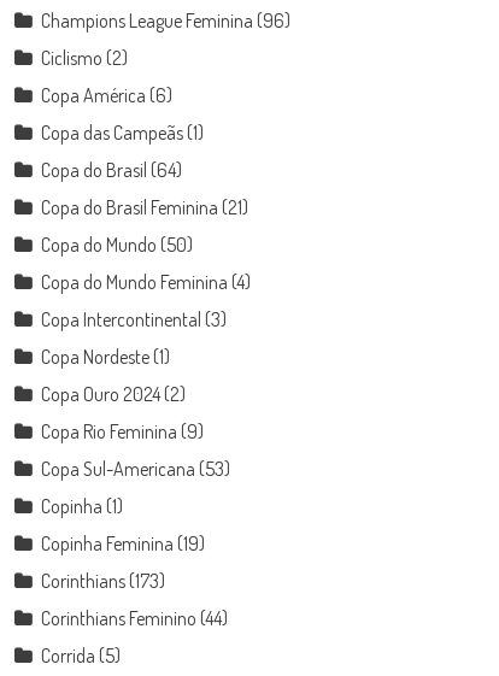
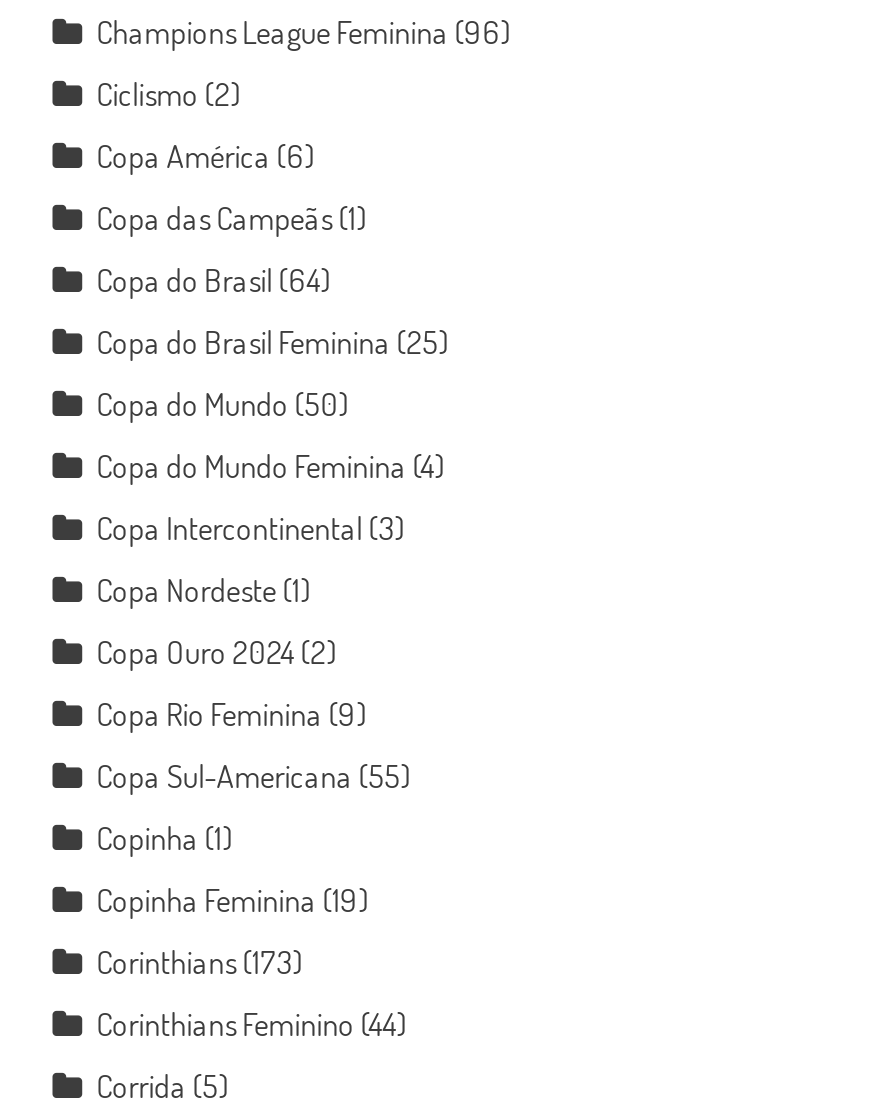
[41,195,248,219] Copa do Brasil Feminina (21) -> [96,322,448,362] Copa do Brasil Feminina (25)
[41,457,230,481] Copa Sul-Americana (53) -> [96,756,410,796] Copa Sul-Americana (55)

